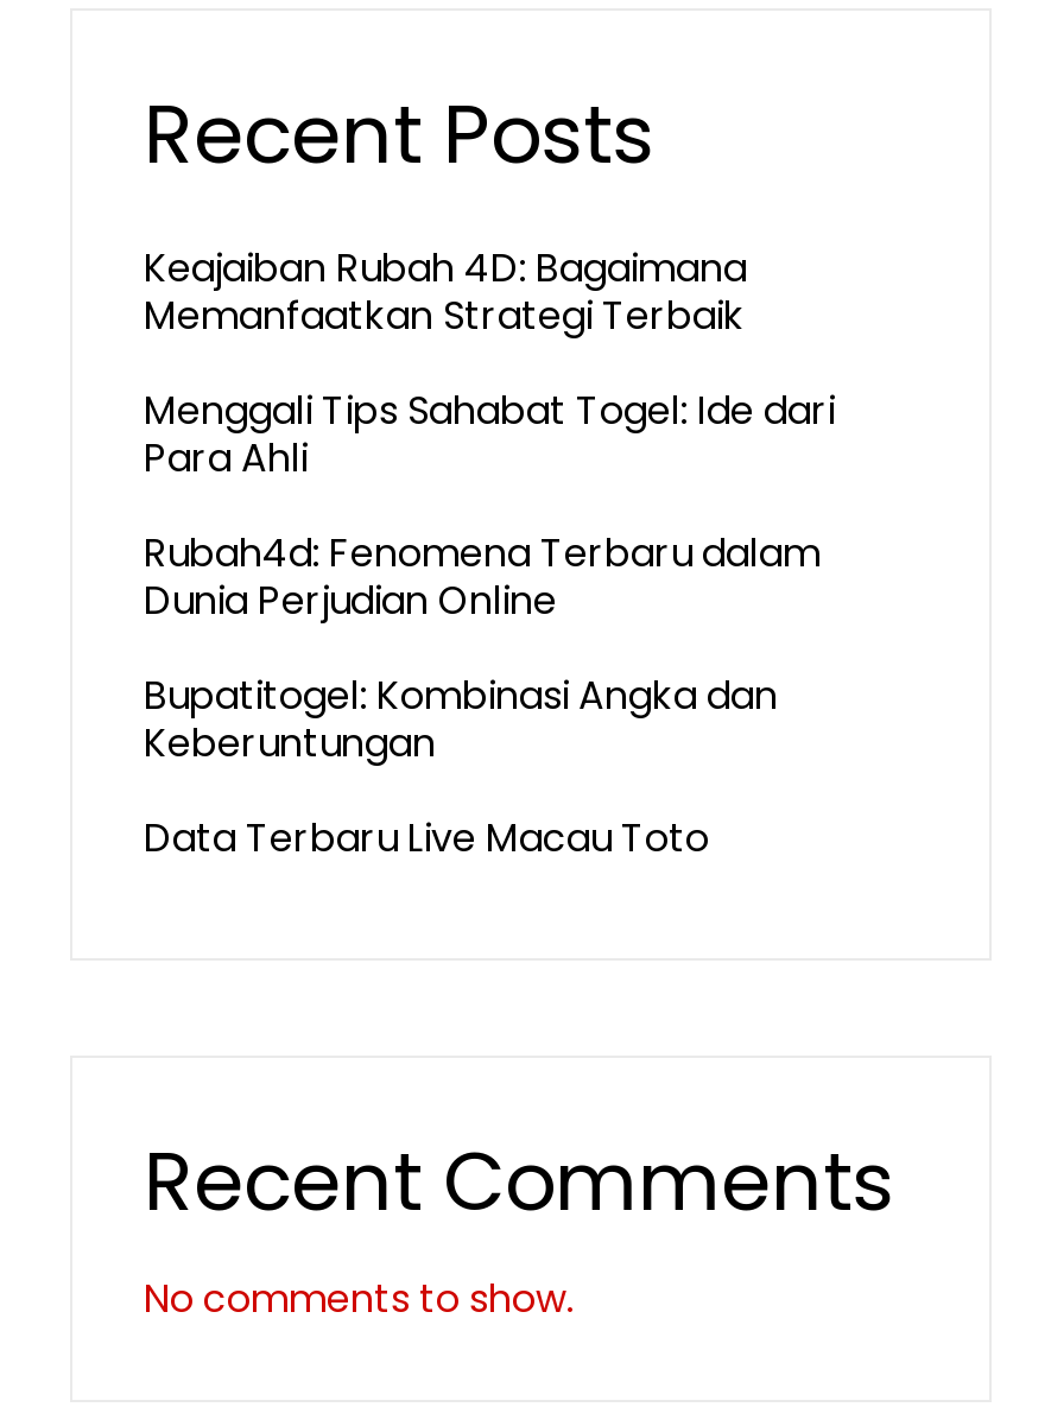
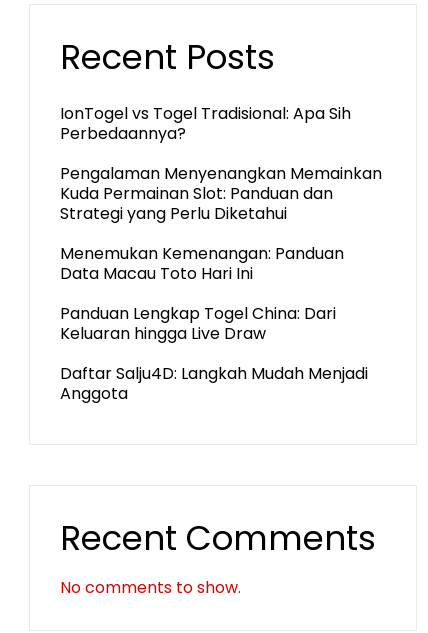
[144,241,747,343] Keajaiban Rubah 4D: Bagaimana | Memanfaatkan Strategi Terbaik -> [60,102,351,145] IonTogel vs Togel Tradisional: Apa Sih | Perbedaannya?
[144,384,835,486] Menggali Tips Sahabat Togel: Ide dari | Para Ahli -> [60,162,382,225] Pengalaman Menyenangkan Memainkan | Kuda Permainan Slot: Panduan dan | Strategi yang Perlu Diketahui
[144,526,821,628] Rubah4d: Fenomena Terbaru dalam | Dunia Perjudian Online -> [60,242,344,285] Menemukan Kemenangan: Panduan | Data Macau Toto Hari Ini
[144,668,778,771] Bupatitogel: Kombinasi Angka dan | Keberuntungan -> [60,302,336,345] Panduan Lengkap Togel China: Dari | Keluaran hingga Live Draw
[144,811,709,866] Data Terbaru Live Macau Toto -> [60,362,368,405] Daftar Salju4D: Langkah Mudah Menjadi | Anggota

